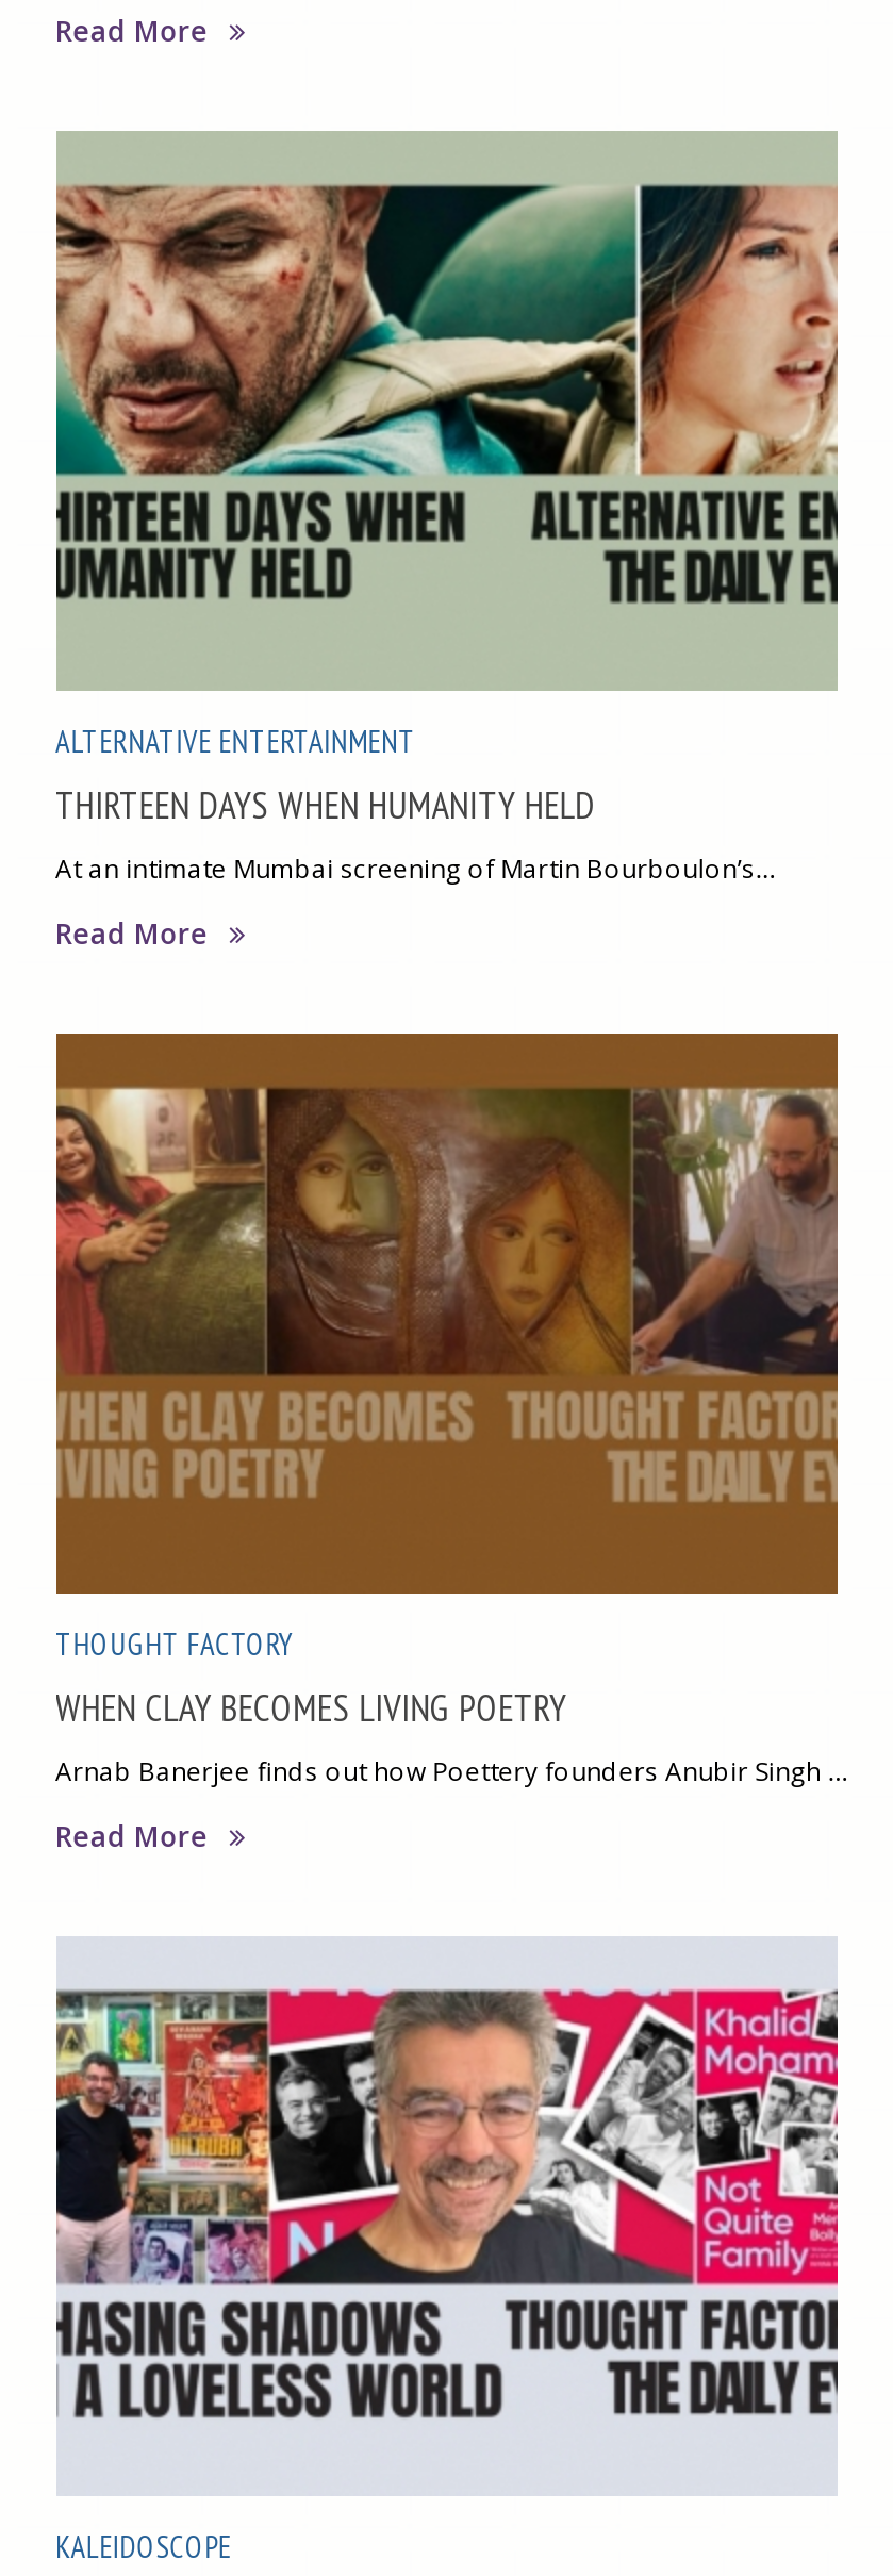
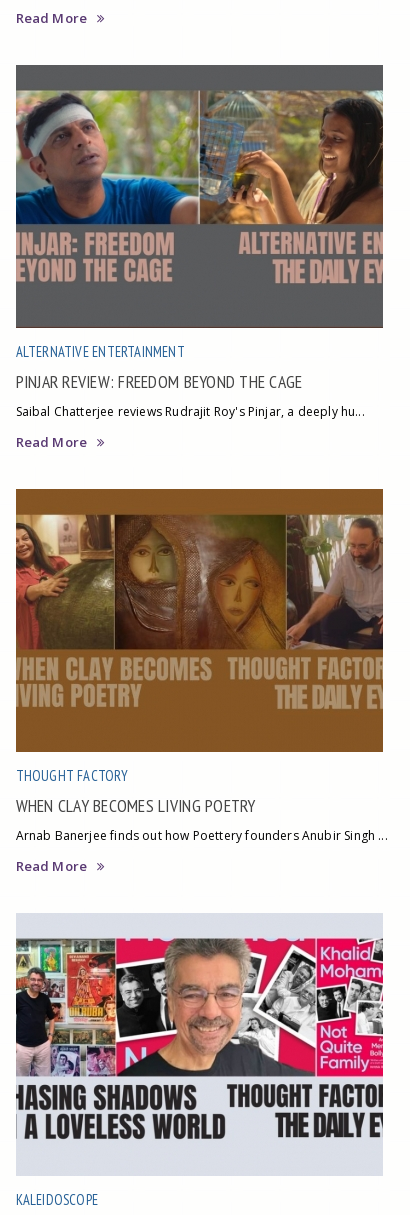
[54,133,840,689] [image] -> [15,65,384,328] [image]
[55,780,775,887] THIRTEEN DAYS WHEN HUMANITY HELD | At an intimate Mumbai screening of Martin Bourboulon’s... -> [15,370,365,420] PINJAR REVIEW: FREEDOM BEYOND THE CAGE | Saibal Chatterjee reviews Rudrajit Roy's Pinjar, a deeply hu...

